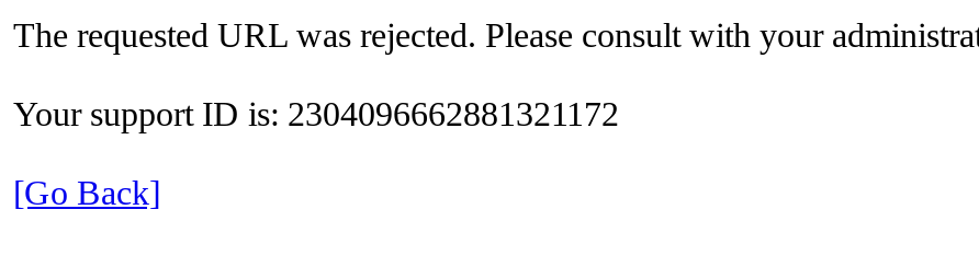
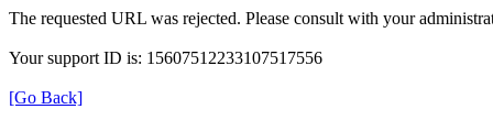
[13,95,619,132] Your support ID is: 2304096662881321172 -> [9,48,322,67] Your support ID is: 15607512233107517556

